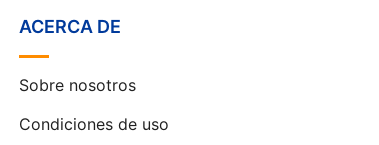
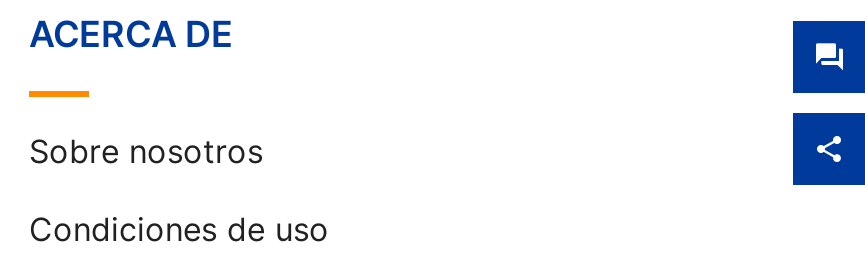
none -> [791,19,859,95] [image]
none -> [791,111,859,187] [image]

